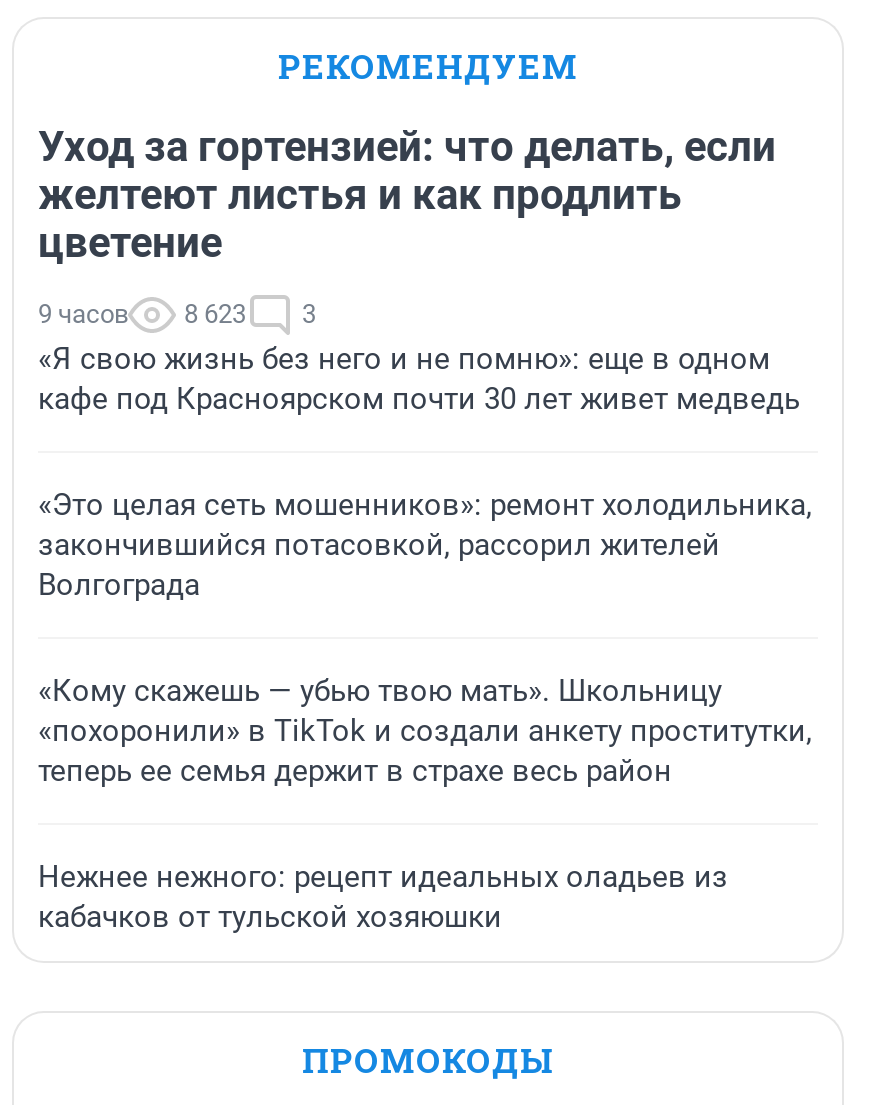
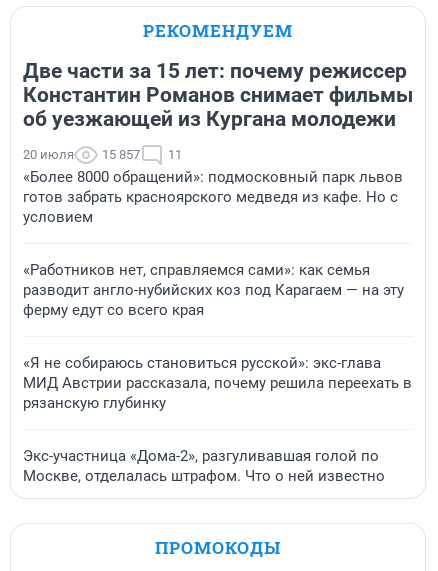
[38,123,776,267] Уход за гортензией: что делать, если | желтеют листья и как продлить | цветение -> [23,59,413,131] Две части за 15 лет: почему режиссер | Константин Романов снимает фильмы | об уезжающей из Кургана молодежи
[38,299,800,417] 9 часов | 8 623 | 3 | «Я свою жизнь без него и не помню»: еще в одном | кафе под Красноярском почти 30 лет живет медведь -> [23,147,403,226] 20 июля | 15 857 | 11 | «Более 8000 обращений»: подмосковный парк львов | готов забрать красноярского медведя из кафе. Но с | условием
[38,487,812,603] «Это целая сеть мошенников»: ремонт холодильника, | закончившийся потасовкой, рассорил жителей | Волгограда -> [23,261,404,319] «Работников нет, справляемся сами»: как семья | разводит англо-нубийских коз под Карагаем — на эту | ферму едут со всего края
[38,673,812,789] «Кому скажешь — убью твою мать». Школьницу | «похоронили» в TikTok и создали анкету проститутки, | теперь ее семья держит в страхе весь район -> [23,354,412,412] «Я не собираюсь становиться русской»: экс-глава | МИД Австрии рассказала, почему решила переехать в | рязанскую глубинку
[38,859,728,935] Нежнее нежного: рецепт идеальных оладьев из | кабачков от тульской хозяюшки -> [23,447,385,485] Экс-участница «Дома-2», разгуливавшая голой по | Москве, отделалась штрафом. Что о ней известно

